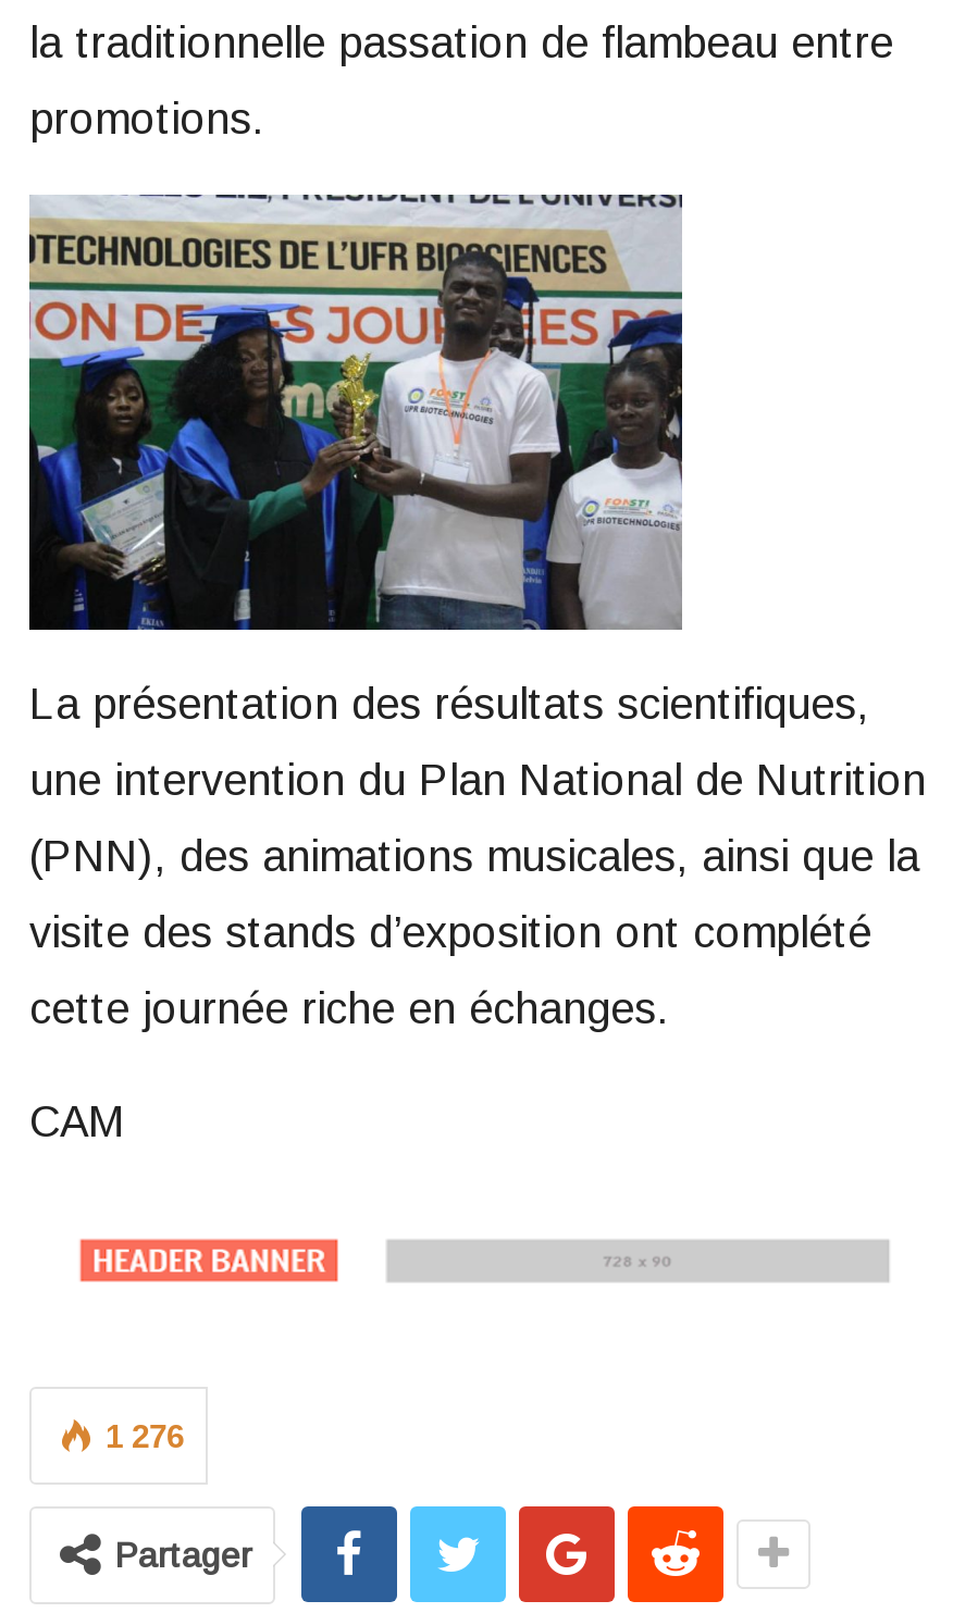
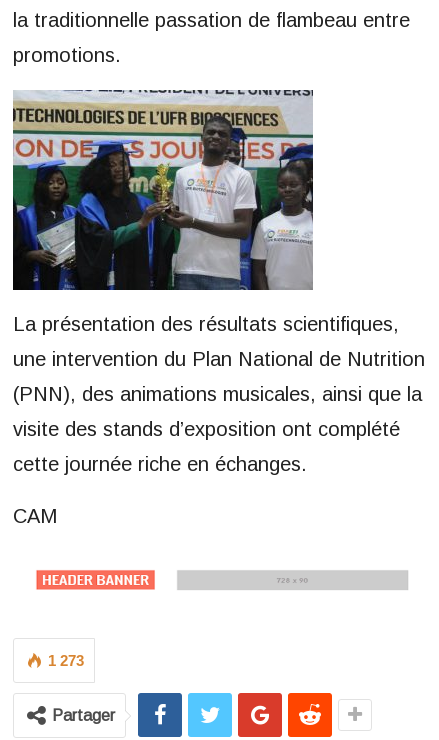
[106,1417,184,1454] 1 276 -> [48,652,84,669] 1 273

